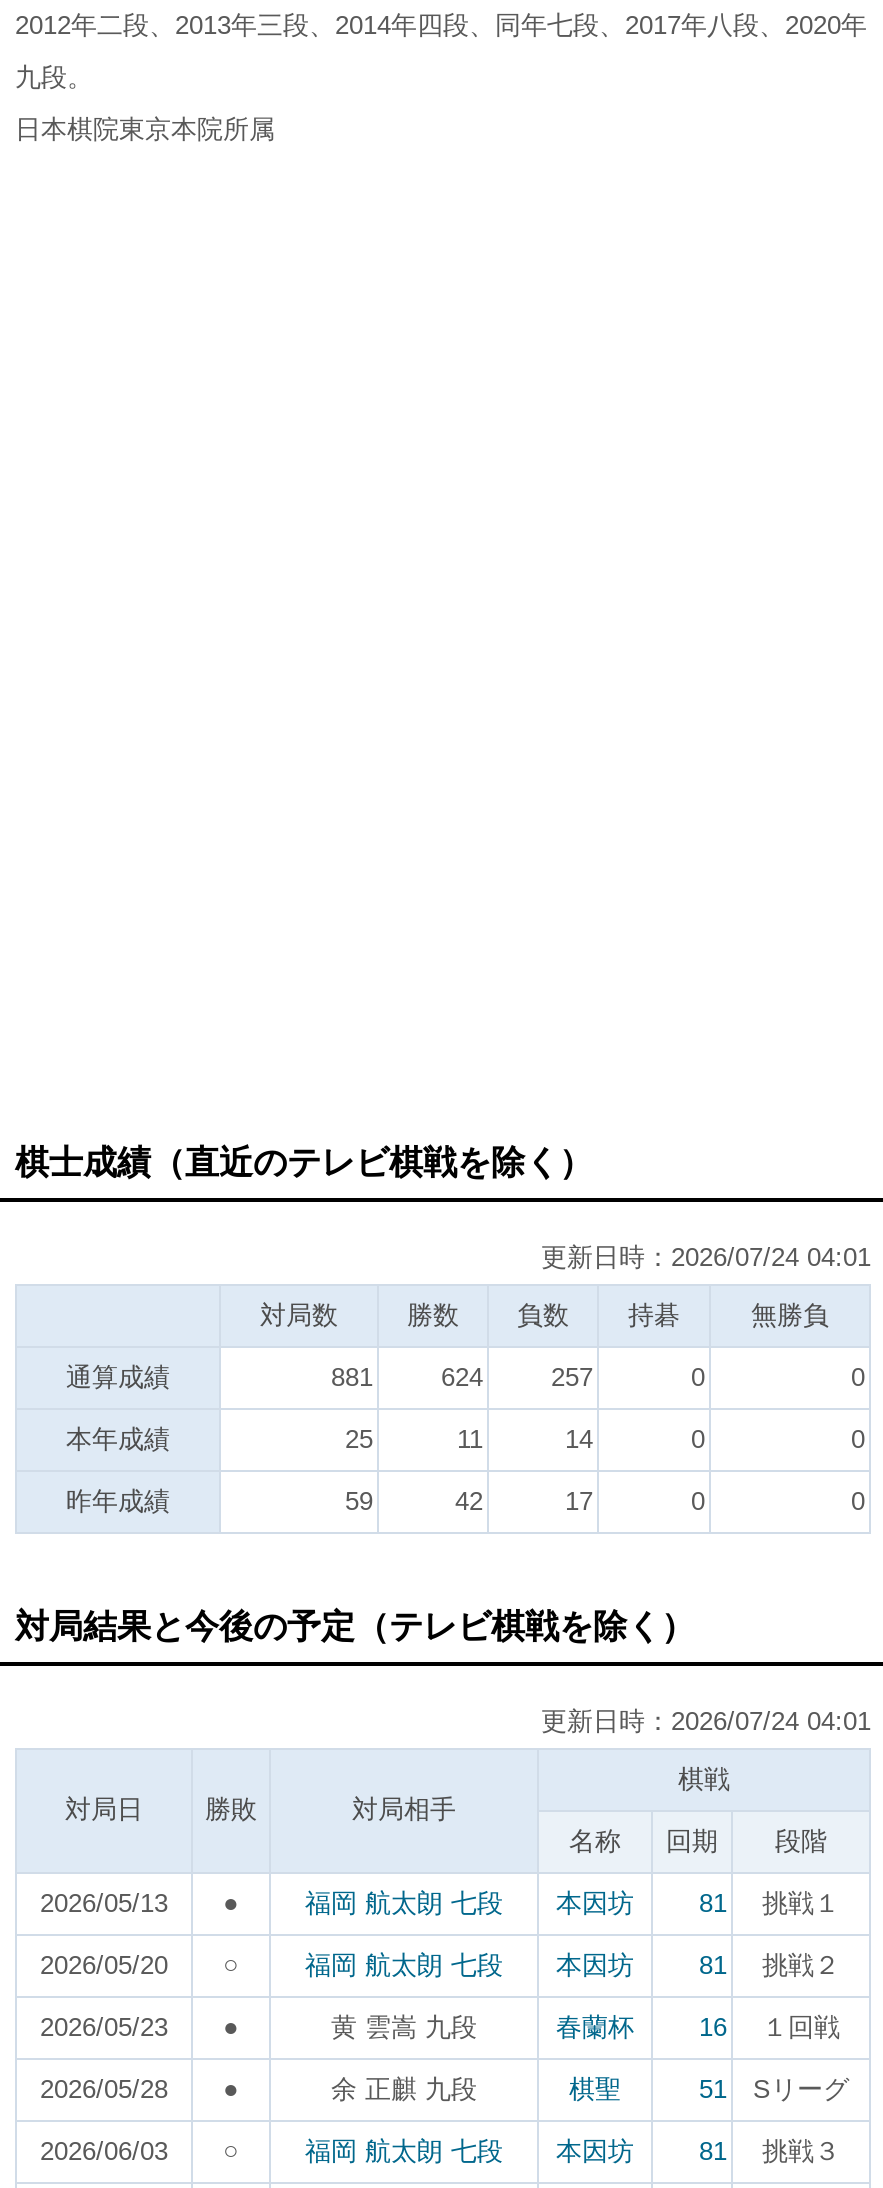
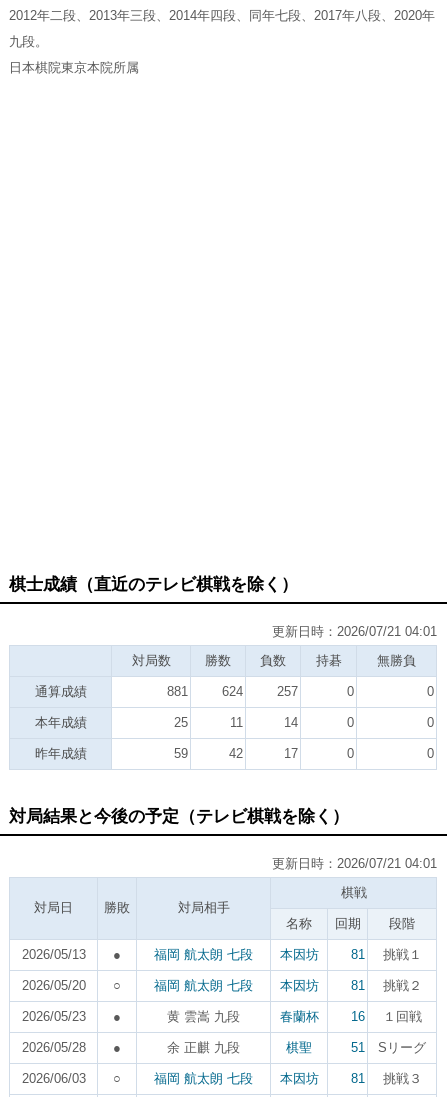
[541,1241,871,1271] 更新日時：2026/07/24 04:01 -> [272,623,437,638] 更新日時：2026/07/21 04:01
[541,1705,871,1735] 更新日時：2026/07/24 04:01 -> [272,855,437,870] 更新日時：2026/07/21 04:01

